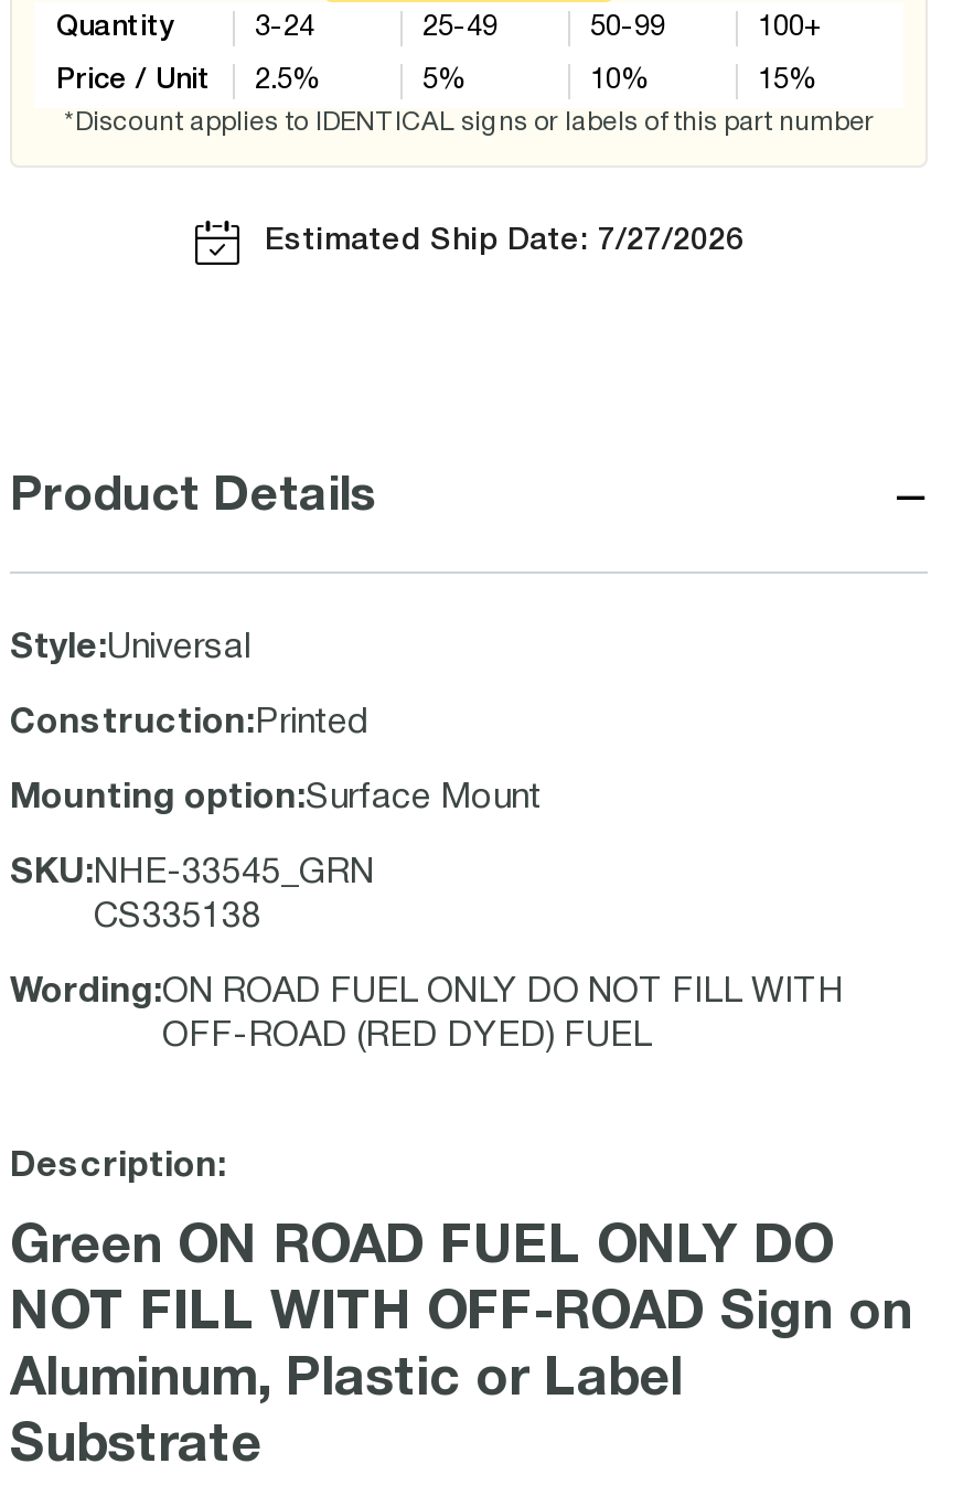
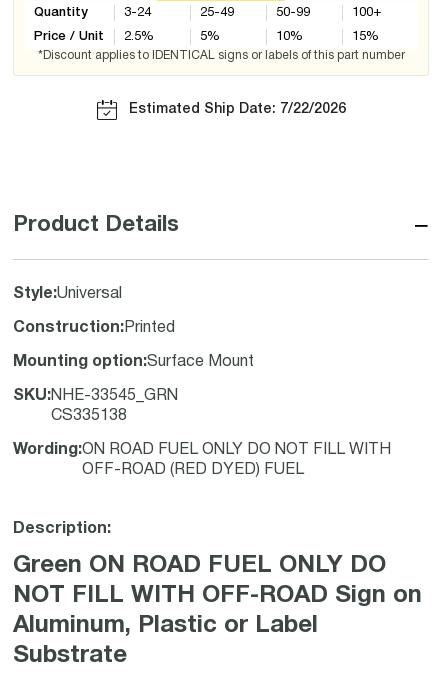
[265,227,743,256] Estimated Ship Date: 7/27/2026 -> [128,103,345,116] Estimated Ship Date: 7/22/2026

